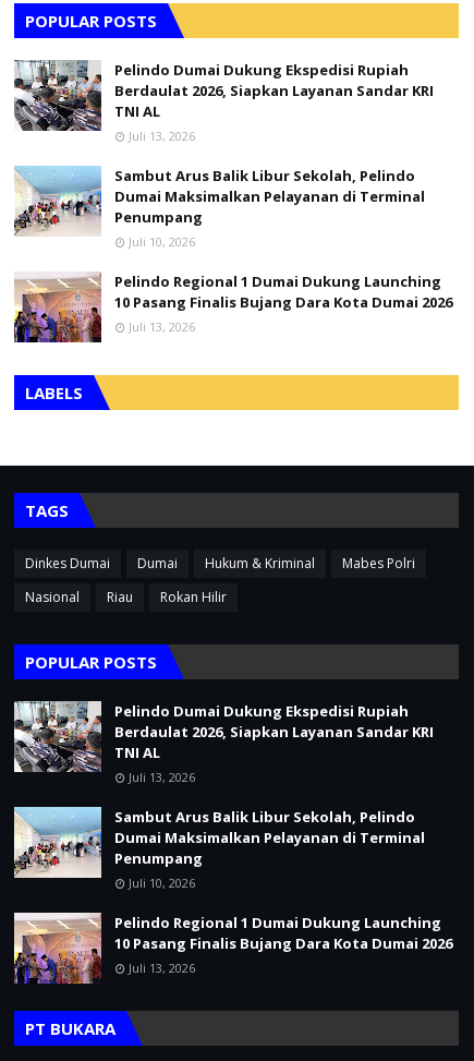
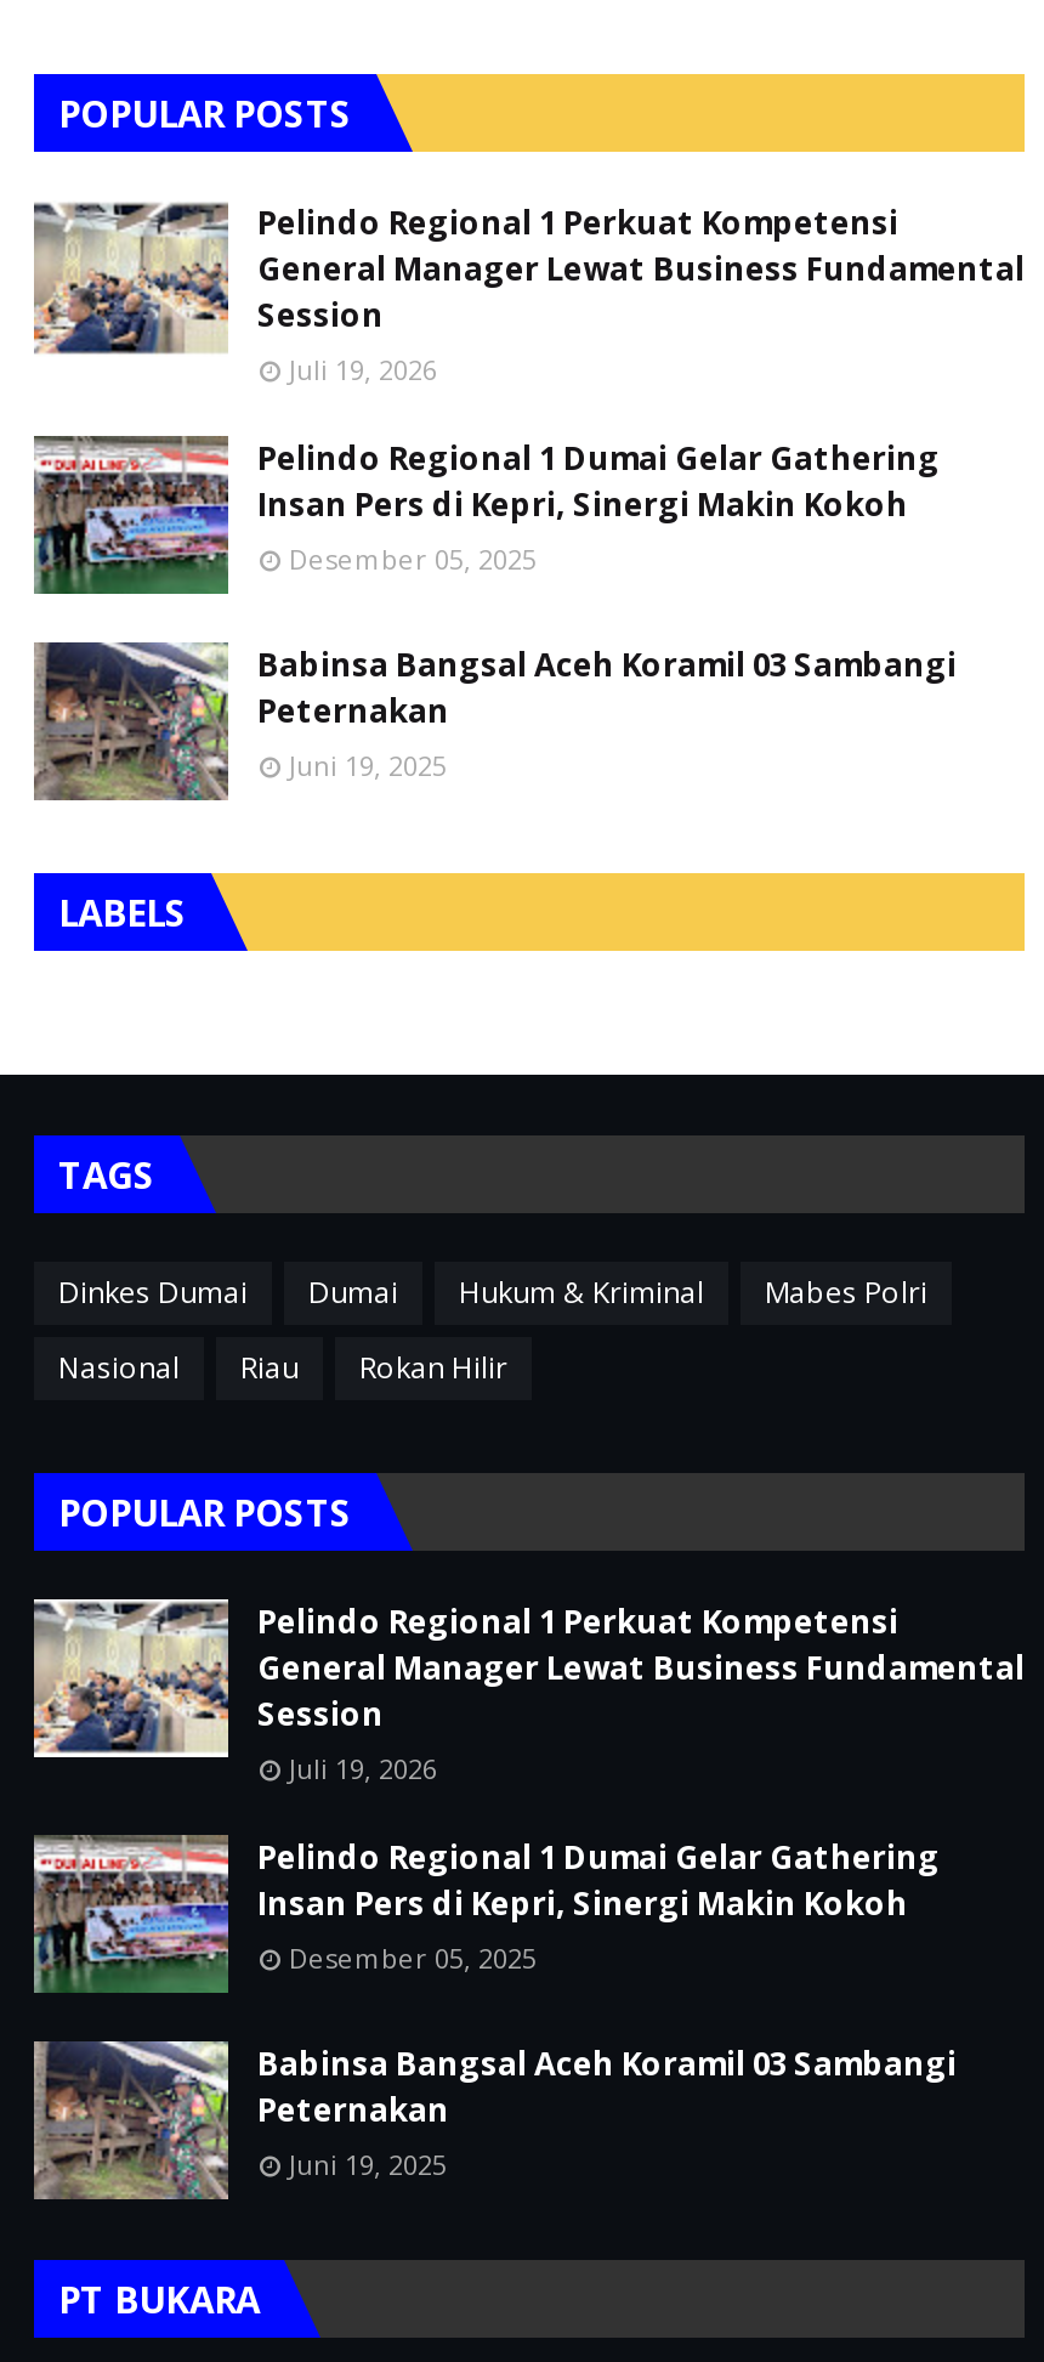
[14,60,434,144] [image] | Pelindo Dumai Dukung Ekspedisi Rupiah | Berdaulat 2026, Siapkan Layanan Sandar KRI | TNI AL | Juli 13, 2026 -> [32,200,1025,387] [image] | Pelindo Regional 1 Perkuat Kompetensi | General Manager Lewat Business Fundamental | Session | Juli 19, 2026
[14,166,425,250] [image] | Sambut Arus Balik Libur Sekolah, Pelindo | Dumai Maksimalkan Pelayanan di Terminal | Penumpang | Juli 10, 2026 -> [32,434,940,596] [image] | Pelindo Regional 1 Dumai Gelar Gathering | Insan Pers di Kepri, Sinergi Makin Kokoh | Desember 05, 2025
[14,272,452,343] [image] | Pelindo Regional 1 Dumai Dukung Launching | 10 Pasang Finalis Bujang Dara Kota Dumai 2026 | Juli 13, 2026 -> [34,640,957,803] [image] | Babinsa Bangsal Aceh Koramil 03 Sambangi | Peternakan | Juni 19, 2025
[14,701,434,785] [image] | Pelindo Dumai Dukung Ekspedisi Rupiah | Berdaulat 2026, Siapkan Layanan Sandar KRI | TNI AL | Juli 13, 2026 -> [32,1599,1025,1786] [image] | Pelindo Regional 1 Perkuat Kompetensi | General Manager Lewat Business Fundamental | Session | Juli 19, 2026
[14,806,425,891] [image] | Sambut Arus Balik Libur Sekolah, Pelindo | Dumai Maksimalkan Pelayanan di Terminal | Penumpang | Juli 10, 2026 -> [32,1833,940,1993] [image] | Pelindo Regional 1 Dumai Gelar Gathering | Insan Pers di Kepri, Sinergi Makin Kokoh | Desember 05, 2025
[14,912,452,985] [image] | Pelindo Regional 1 Dumai Dukung Launching | 10 Pasang Finalis Bujang Dara Kota Dumai 2026 | Juli 13, 2026 -> [34,2039,957,2202] [image] | Babinsa Bangsal Aceh Koramil 03 Sambangi | Peternakan | Juni 19, 2025

